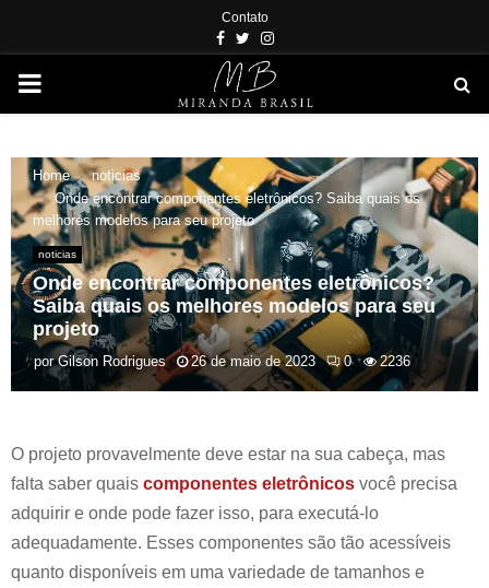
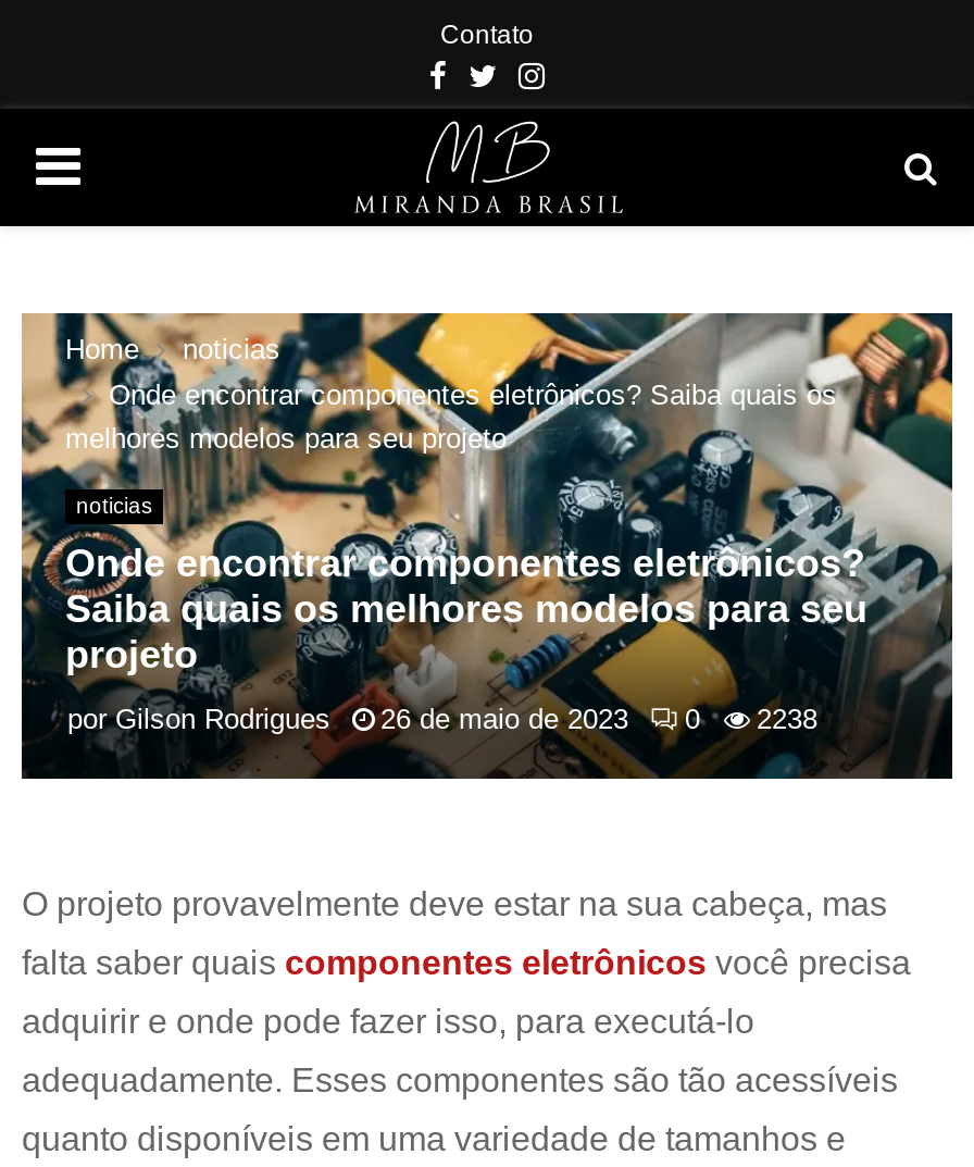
[34,353,410,369] por Gilson Rodrigues 26 de maio de 2023 0 2236 -> [67,703,817,735] por Gilson Rodrigues 26 de maio de 2023 0 2238

